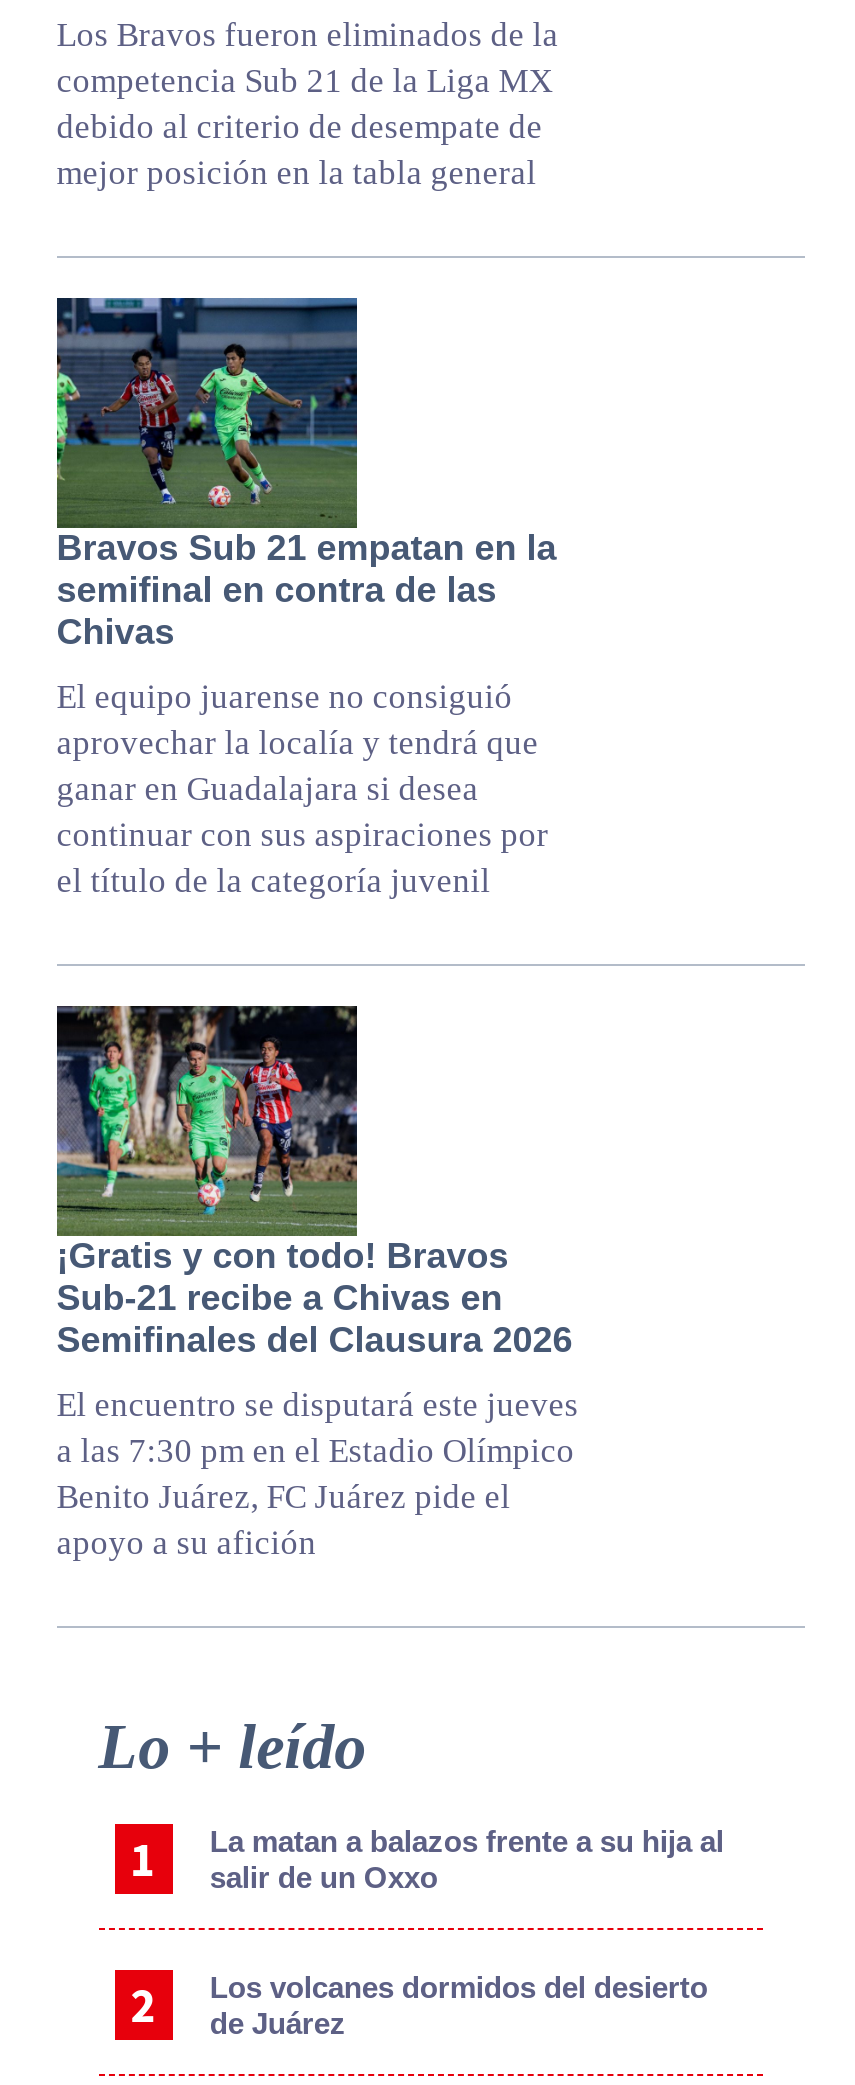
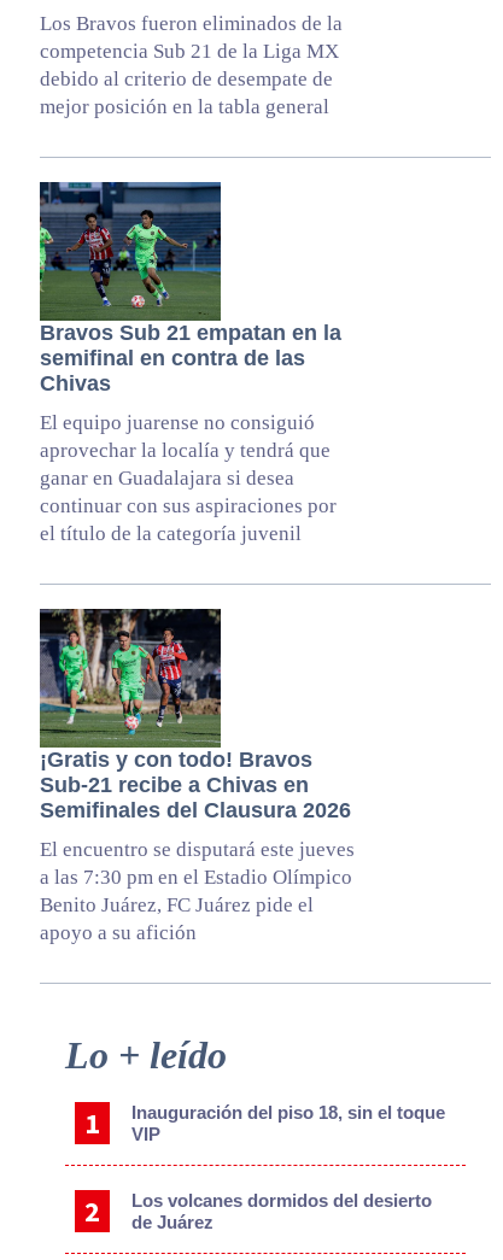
[210,1823,724,1893] La matan a balazos frente a su hija al | salir de un Oxxo -> [132,1102,445,1144] Inauguración del piso 18, sin el toque | VIP

